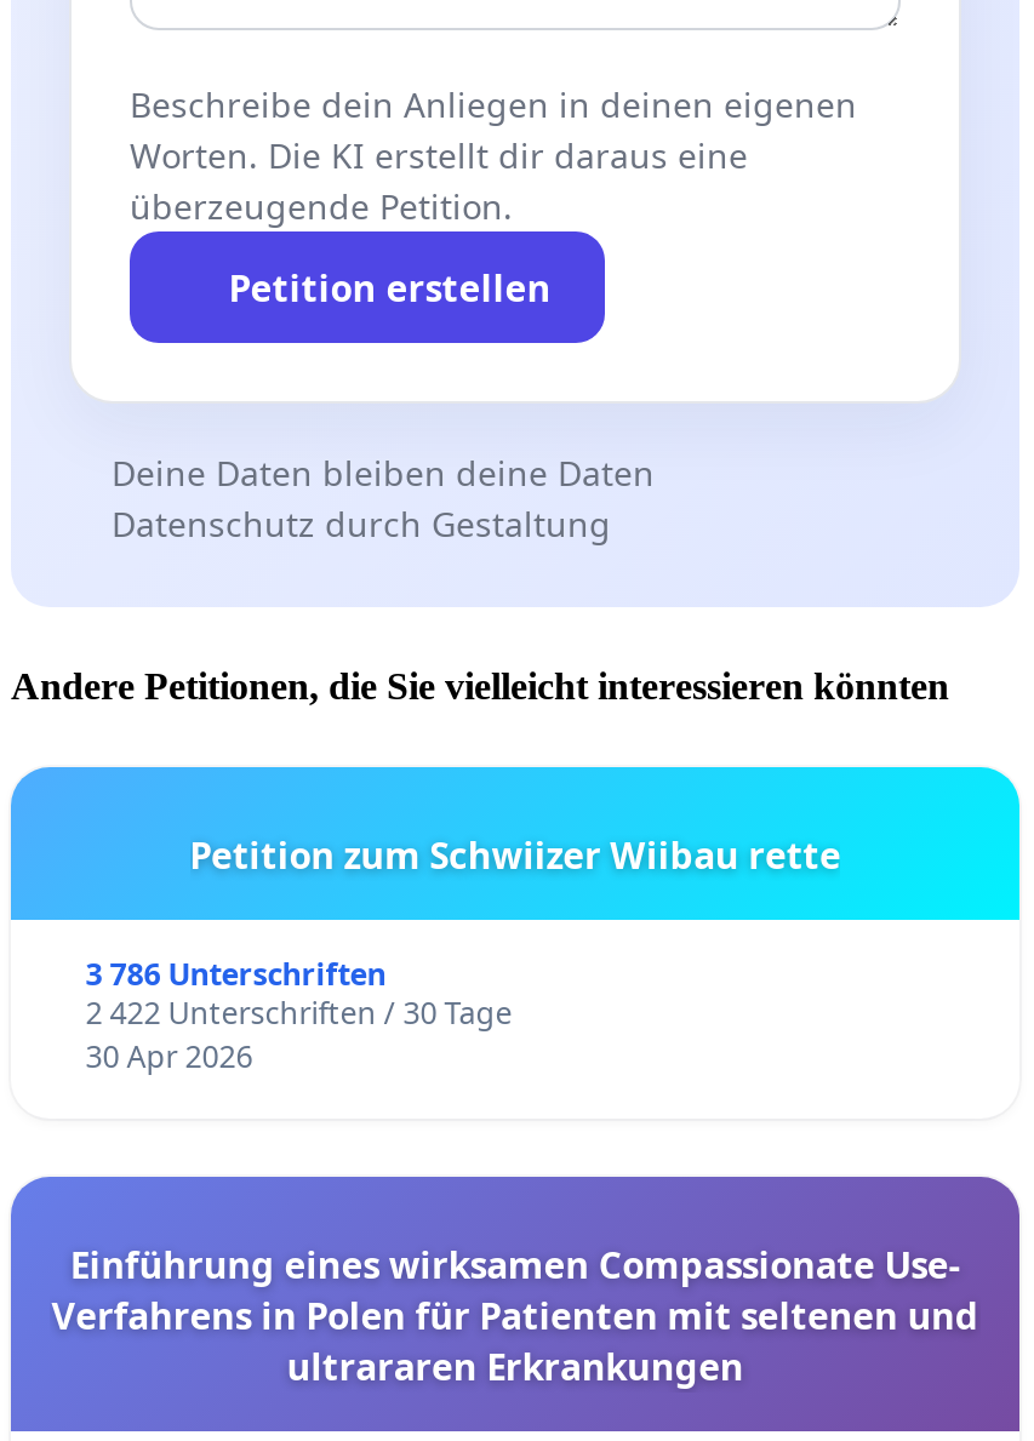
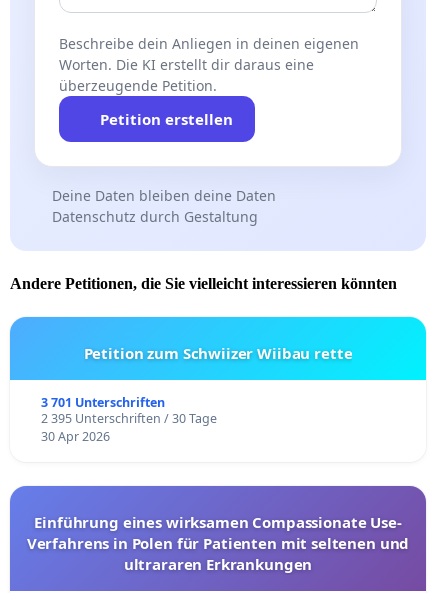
[86,954,386,995] 3 786 Unterschriften -> [41,394,165,411] 3 701 Unterschriften
[86,992,512,1034] 2 422 Unterschriften / 30 Tage -> [41,410,217,427] 2 395 Unterschriften / 30 Tage

